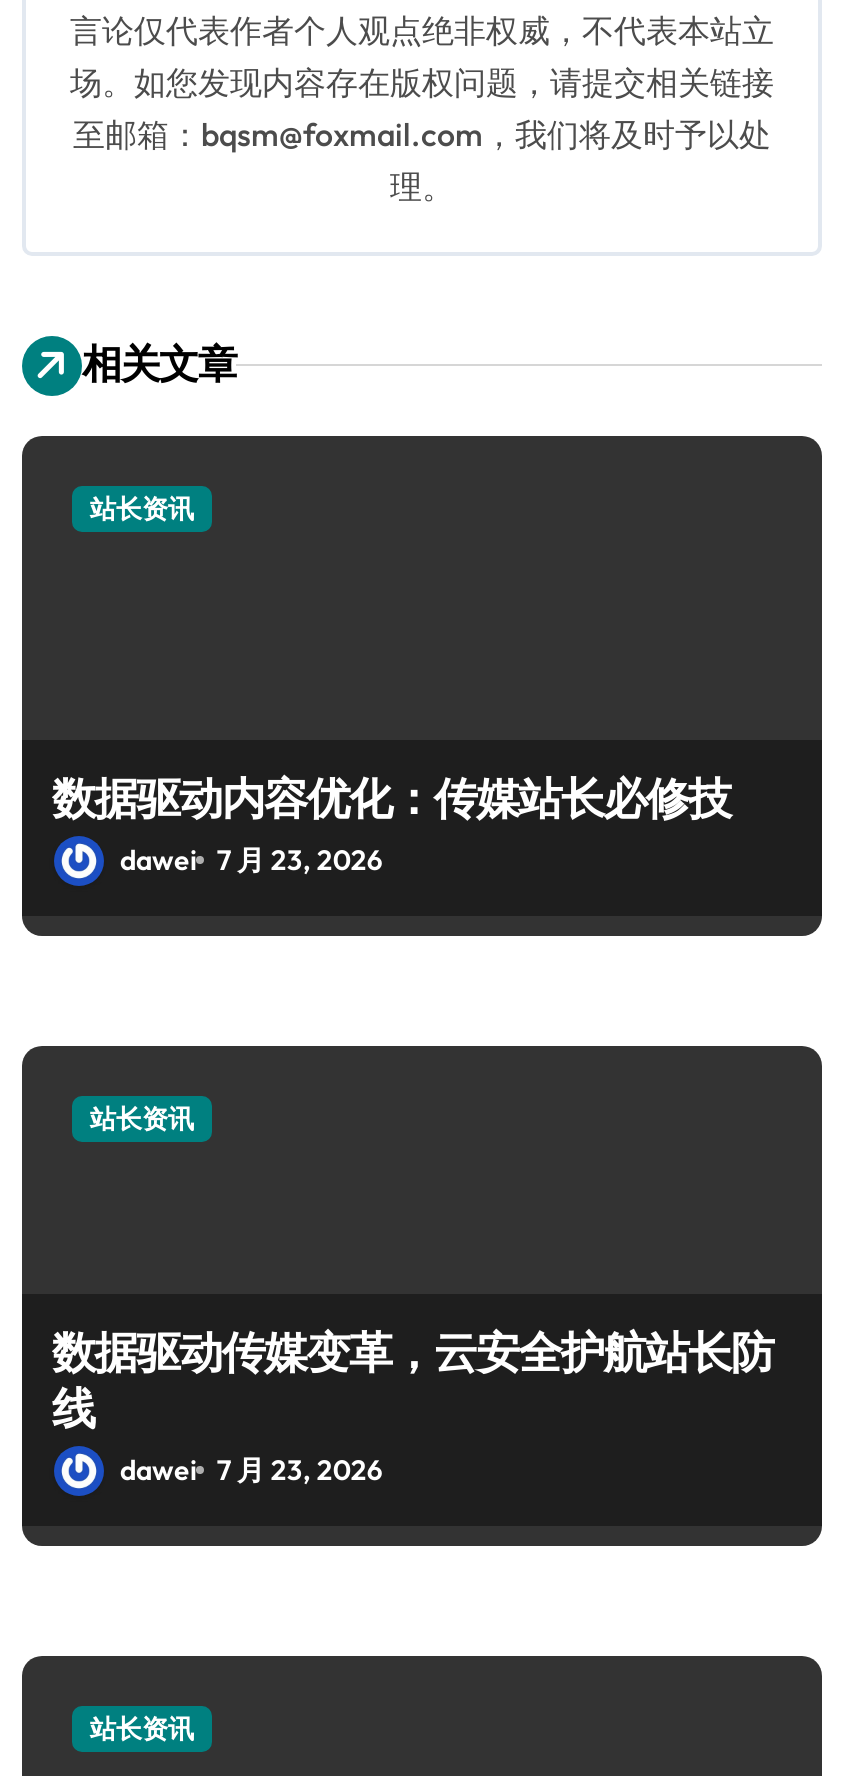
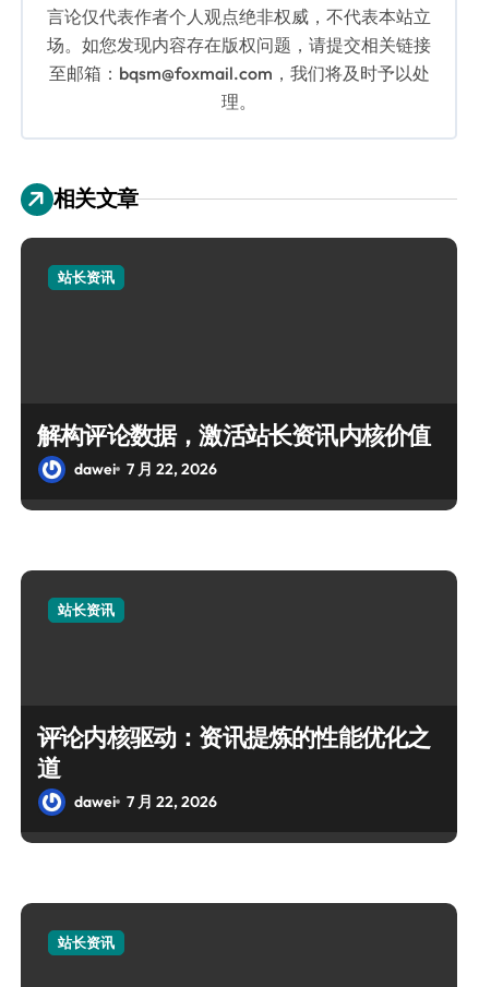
[52,770,731,878] 数据驱动内容优化：传媒站长必修技 | dawei 7 月 23, 2026 -> [37,420,430,479] 解构评论数据，激活站长资讯内核价值 | dawei 7 月 22, 2026
[52,1324,773,1488] 数据驱动传媒变革，云安全护航站长防 | 线 | dawei 7 月 23, 2026 -> [37,722,430,811] 评论内核驱动：资讯提炼的性能优化之 | 道 | dawei 7 月 22, 2026

